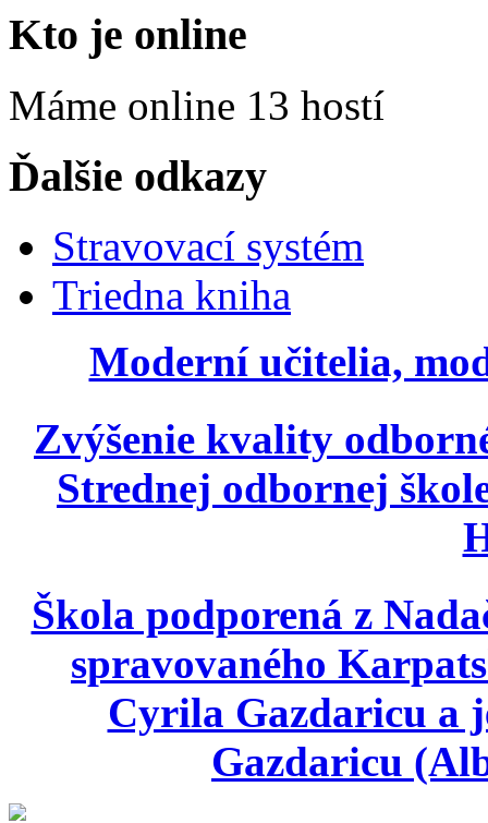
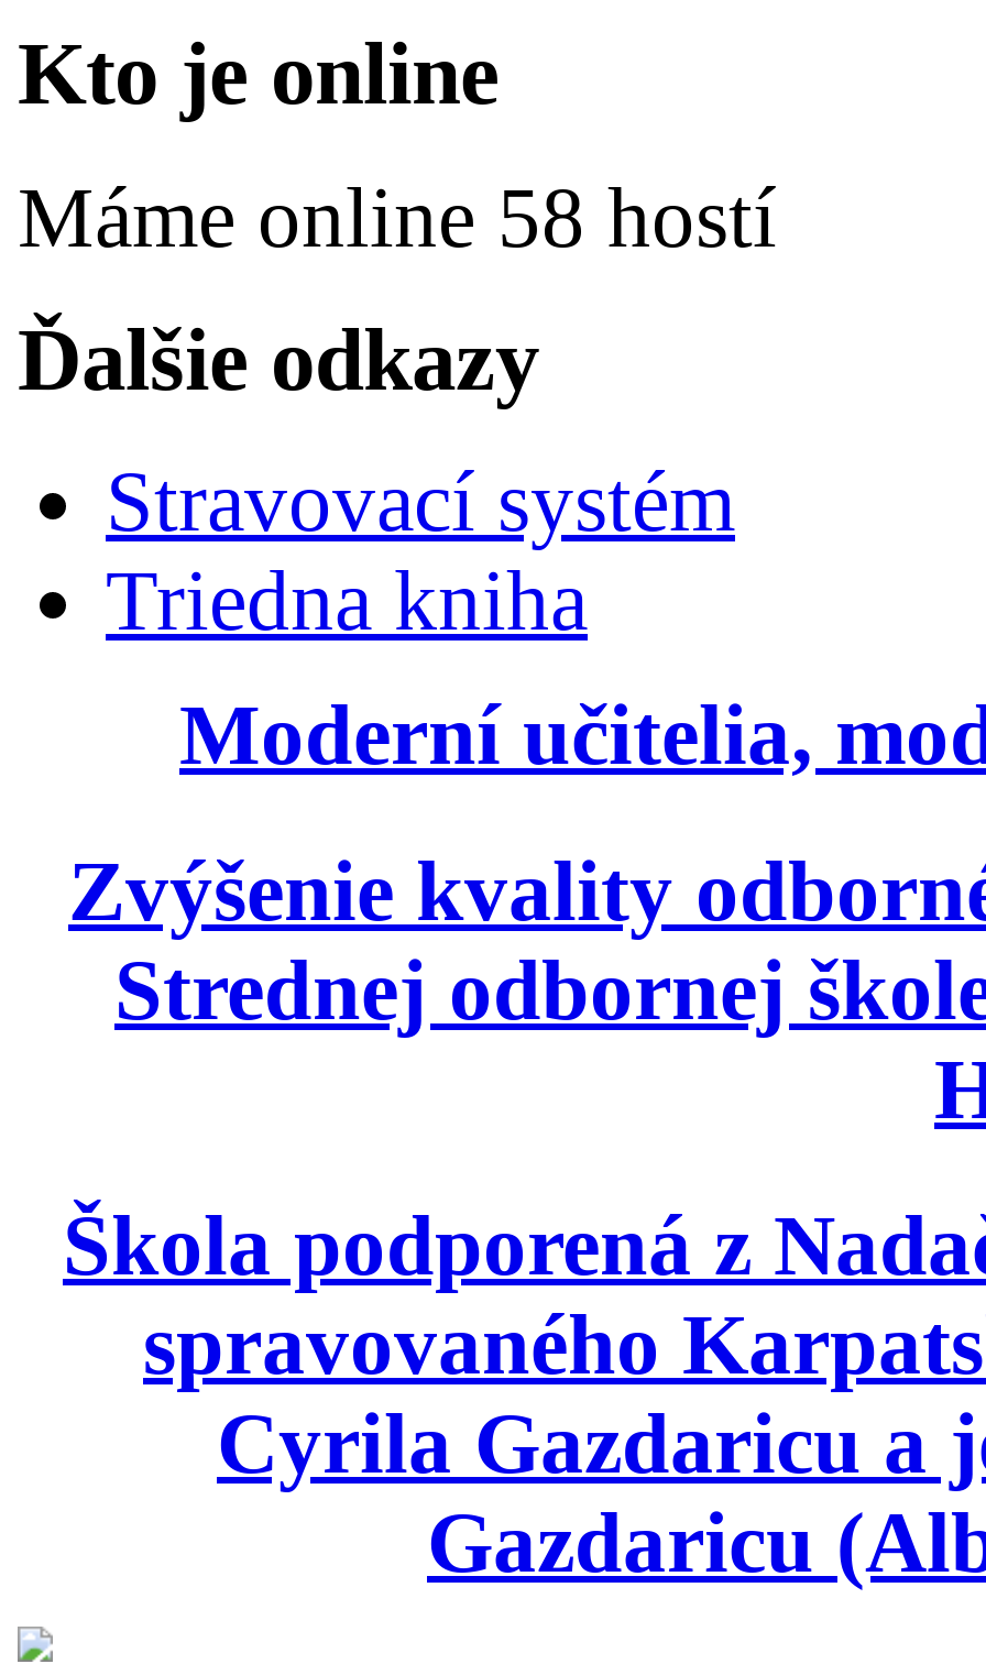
[9,82,395,129] Máme online 13 hostí -> [18,169,799,264] Máme online 58 hostí

